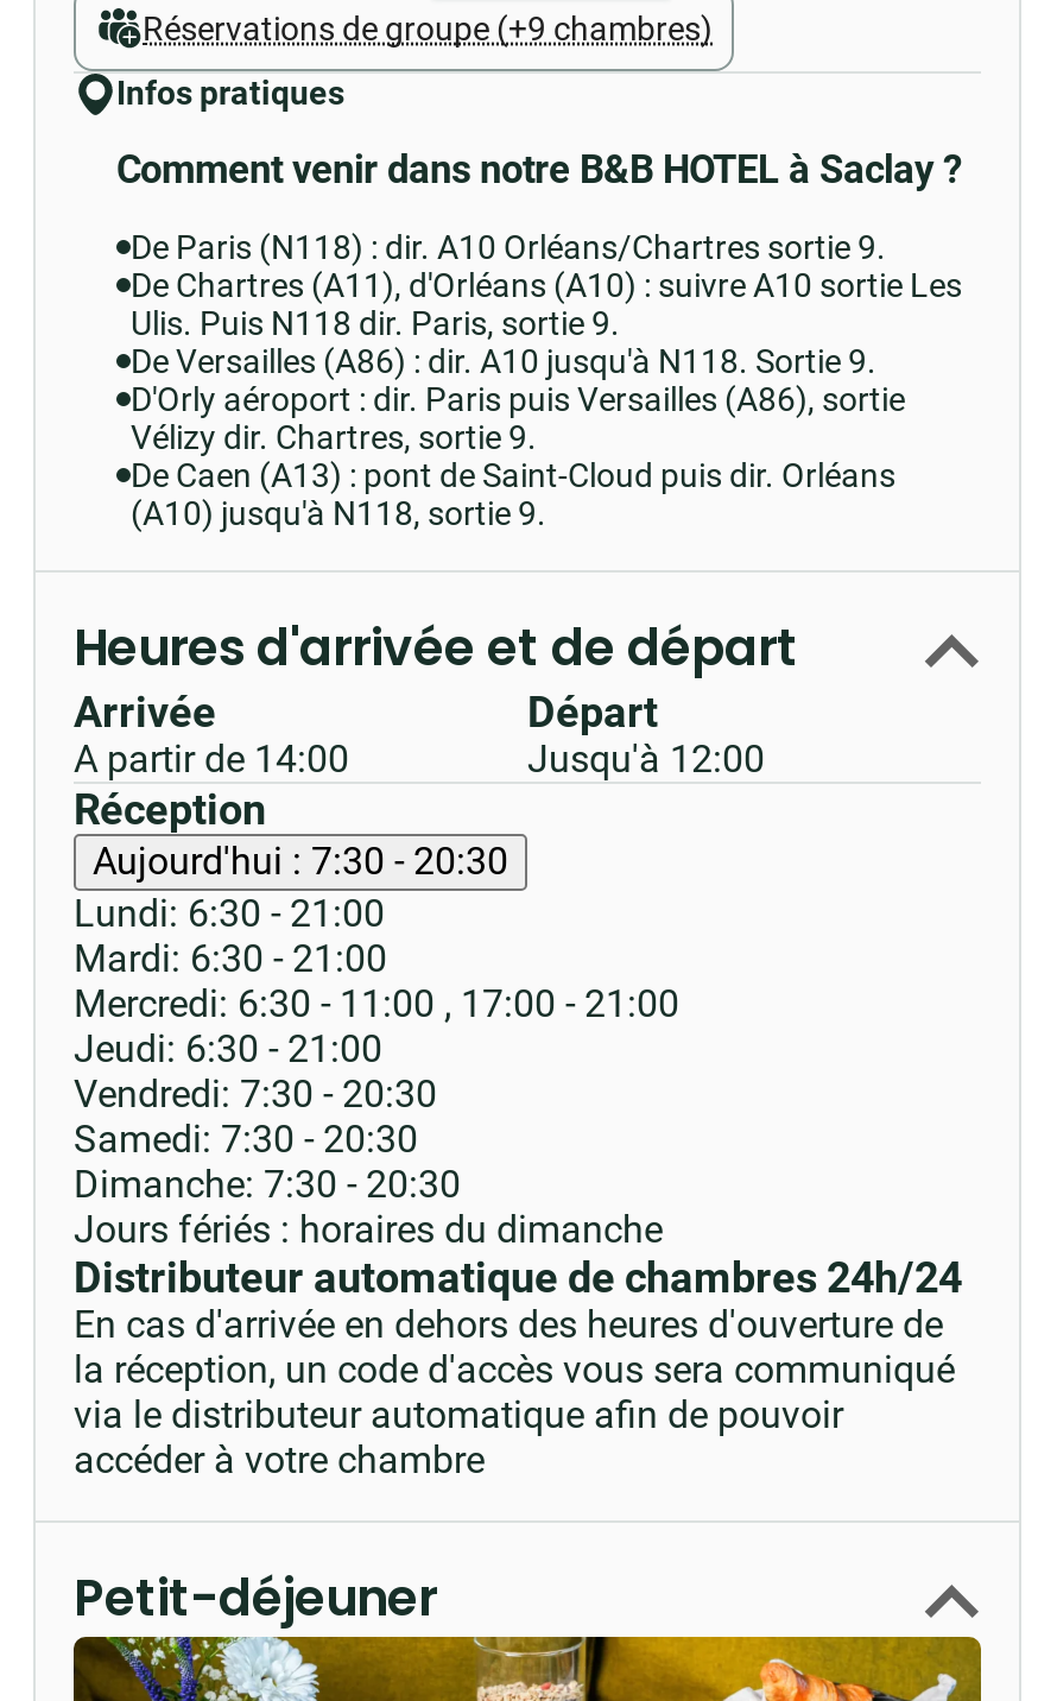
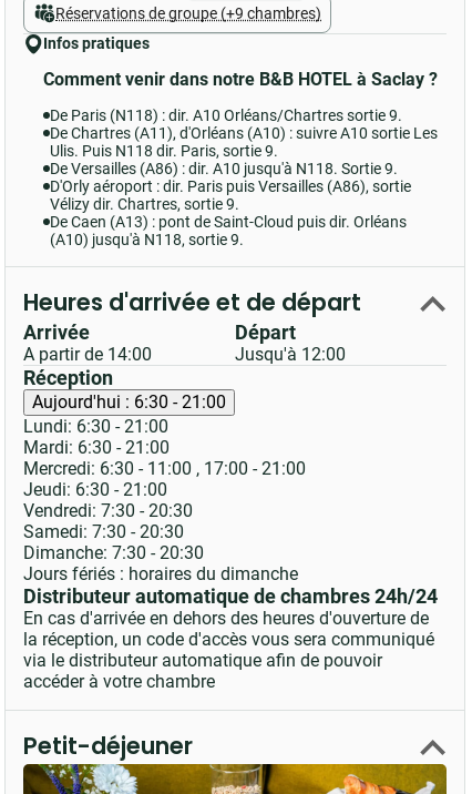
[93,839,508,884] Aujourd'hui : 7:30 - 20:30 -> [32,391,226,413] Aujourd'hui : 6:30 - 21:00

